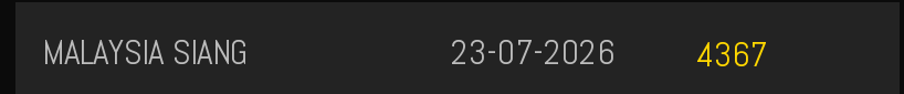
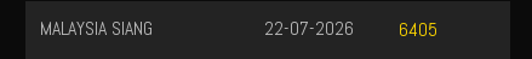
[451,32,614,76] 23-07-2026 -> [264,17,354,41] 22-07-2026
[696,33,767,77] 4367 -> [399,18,437,42] 6405

